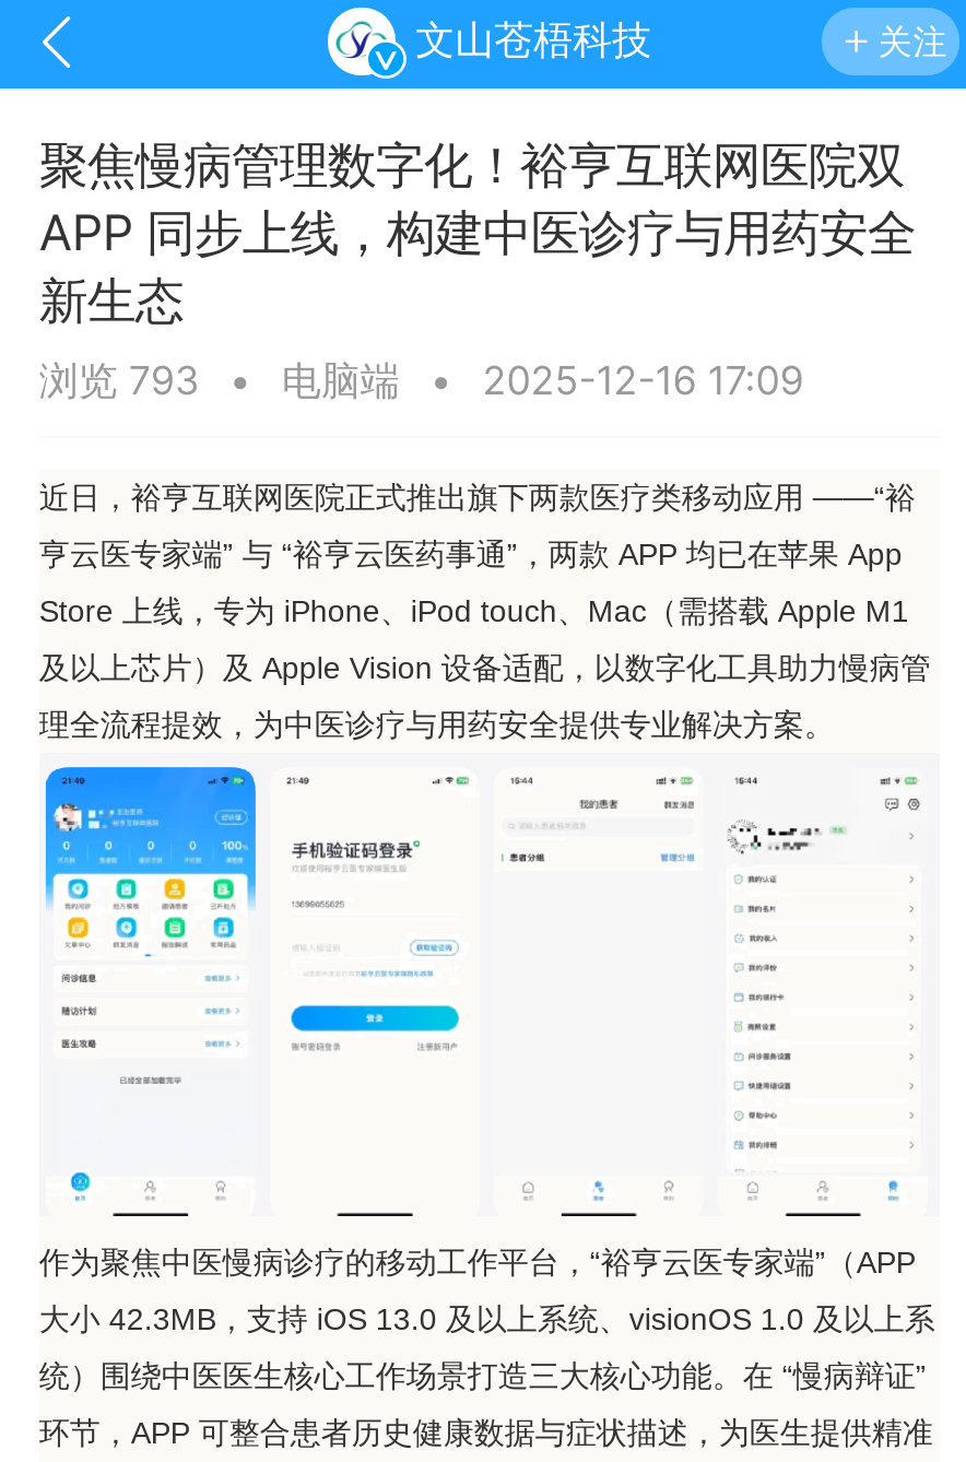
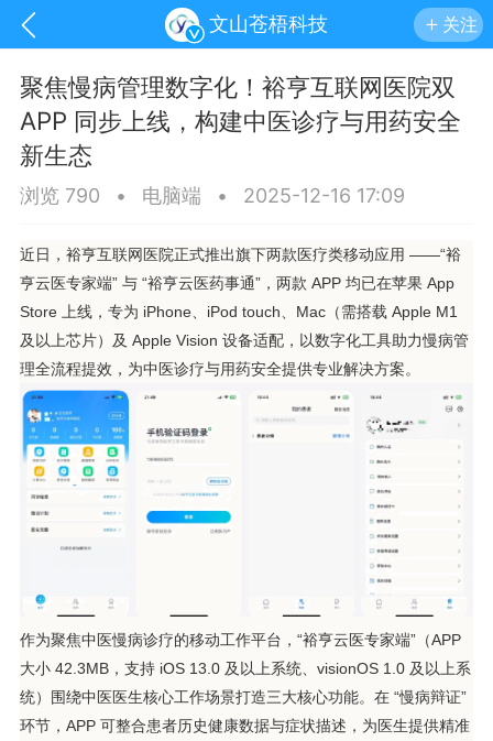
[39,357,199,403] 浏览 793 -> [20,184,100,207] 浏览 790

